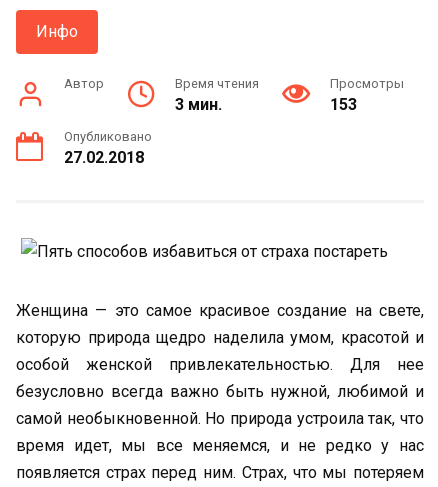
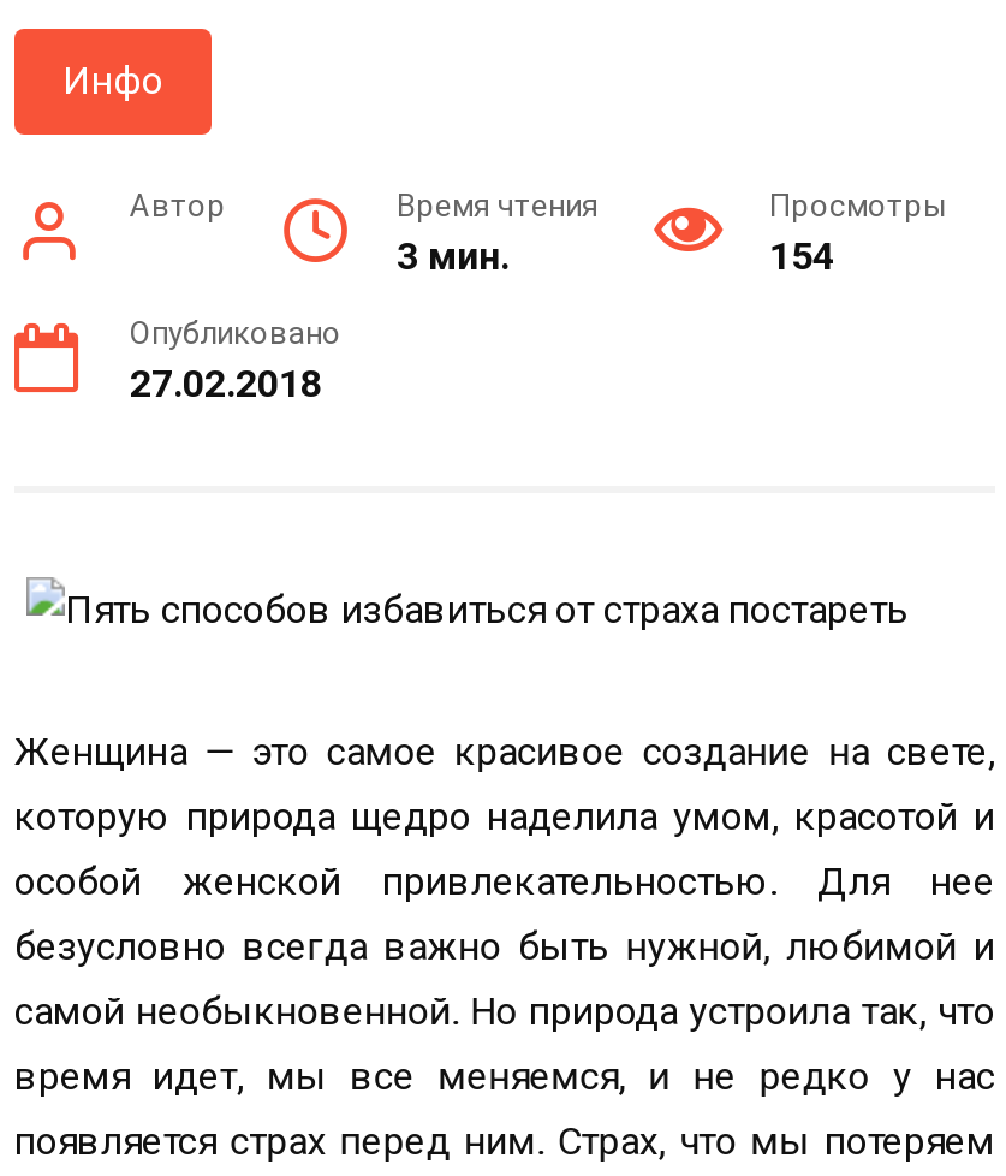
[330,95,357,114] 153 -> [769,233,834,279] 154

